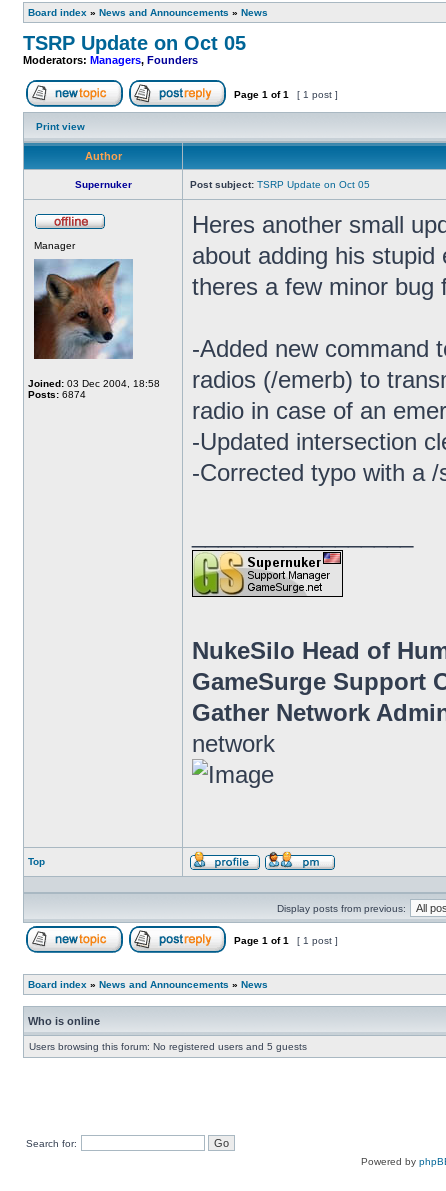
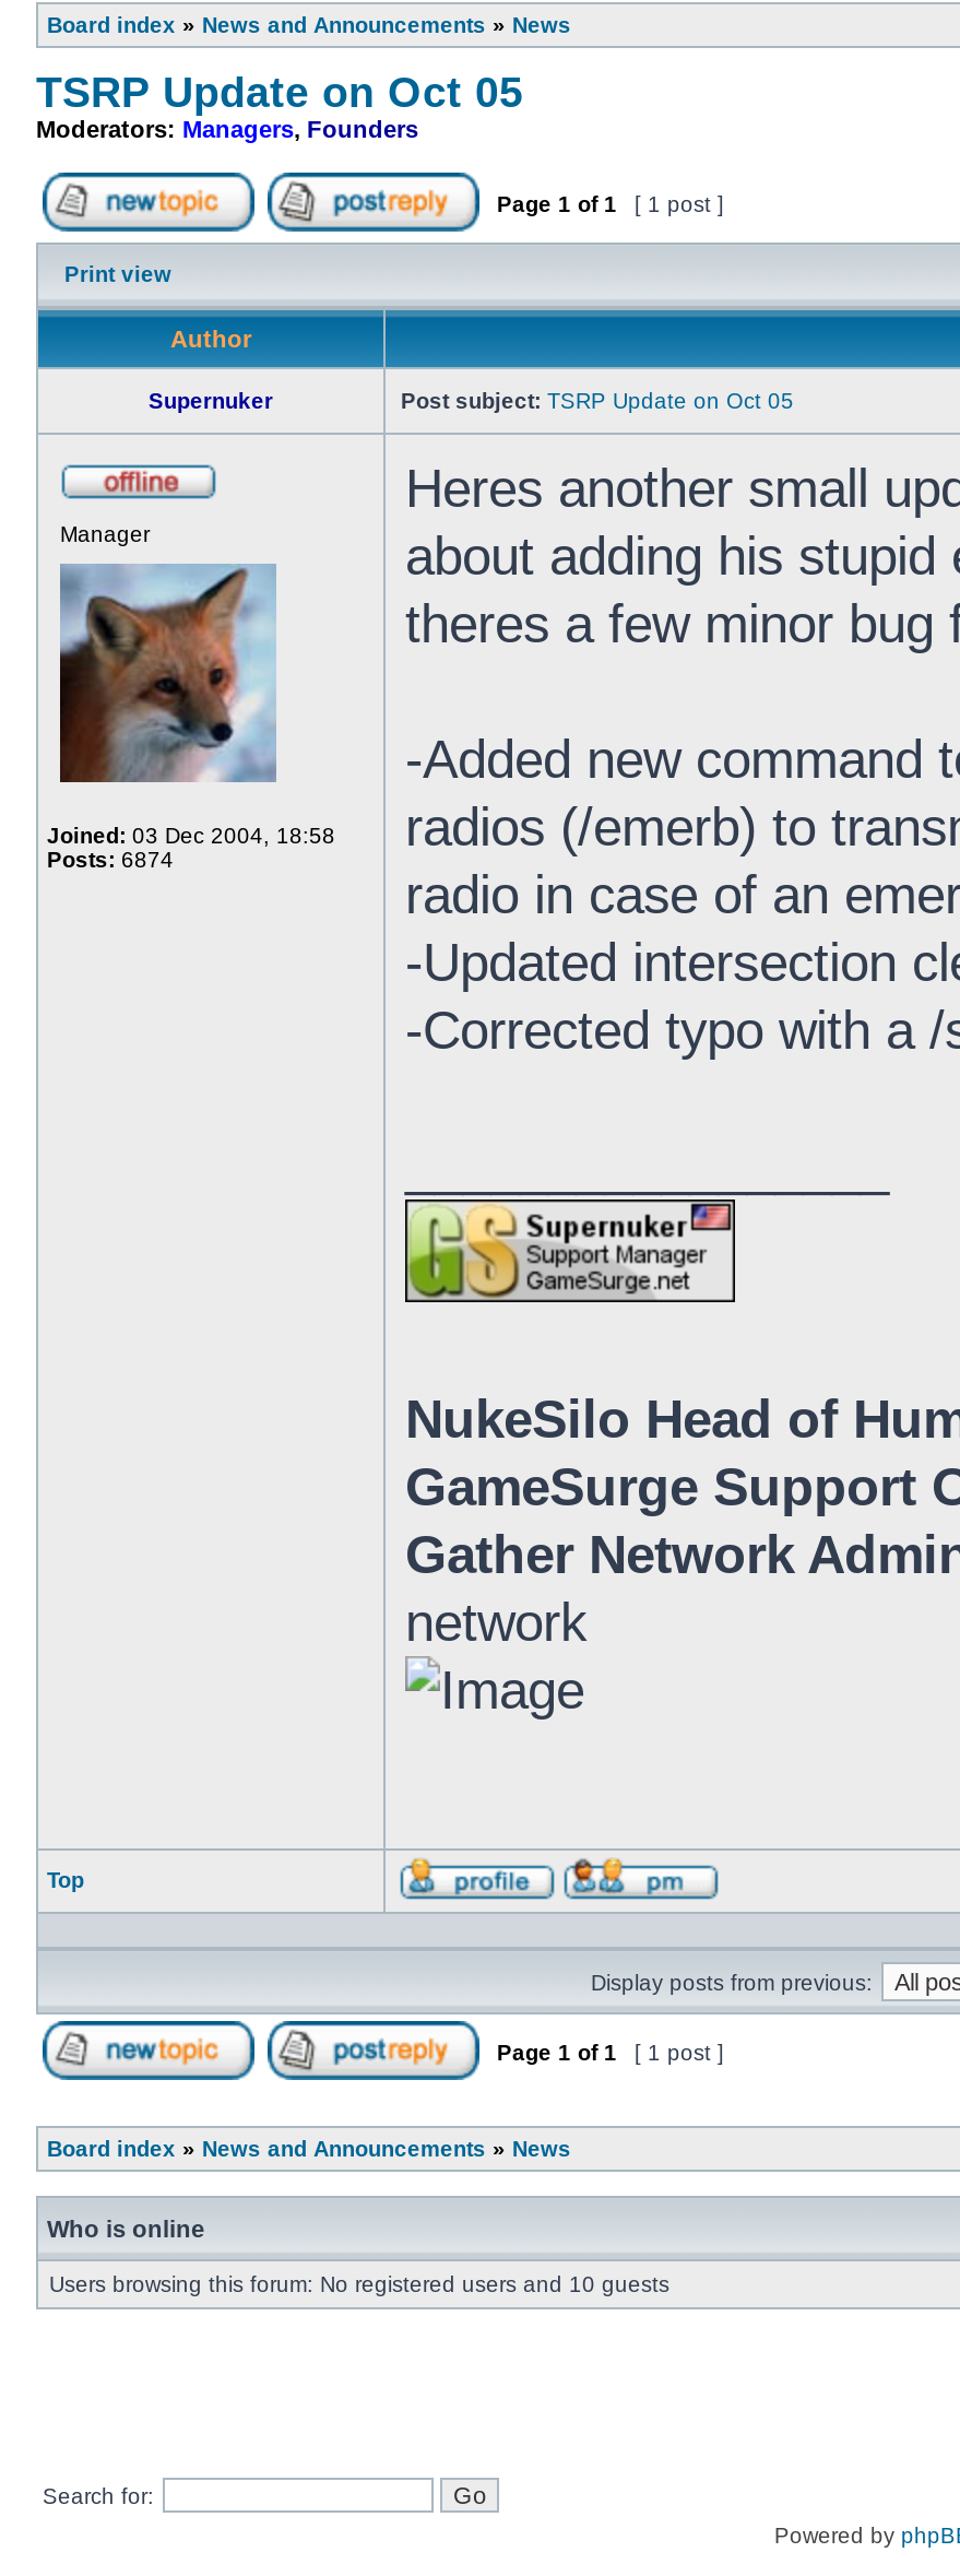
[29,1041,307,1052] Users browsing this forum: No registered users and 5 guests -> [49,2272,669,2296] Users browsing this forum: No registered users and 10 guests

